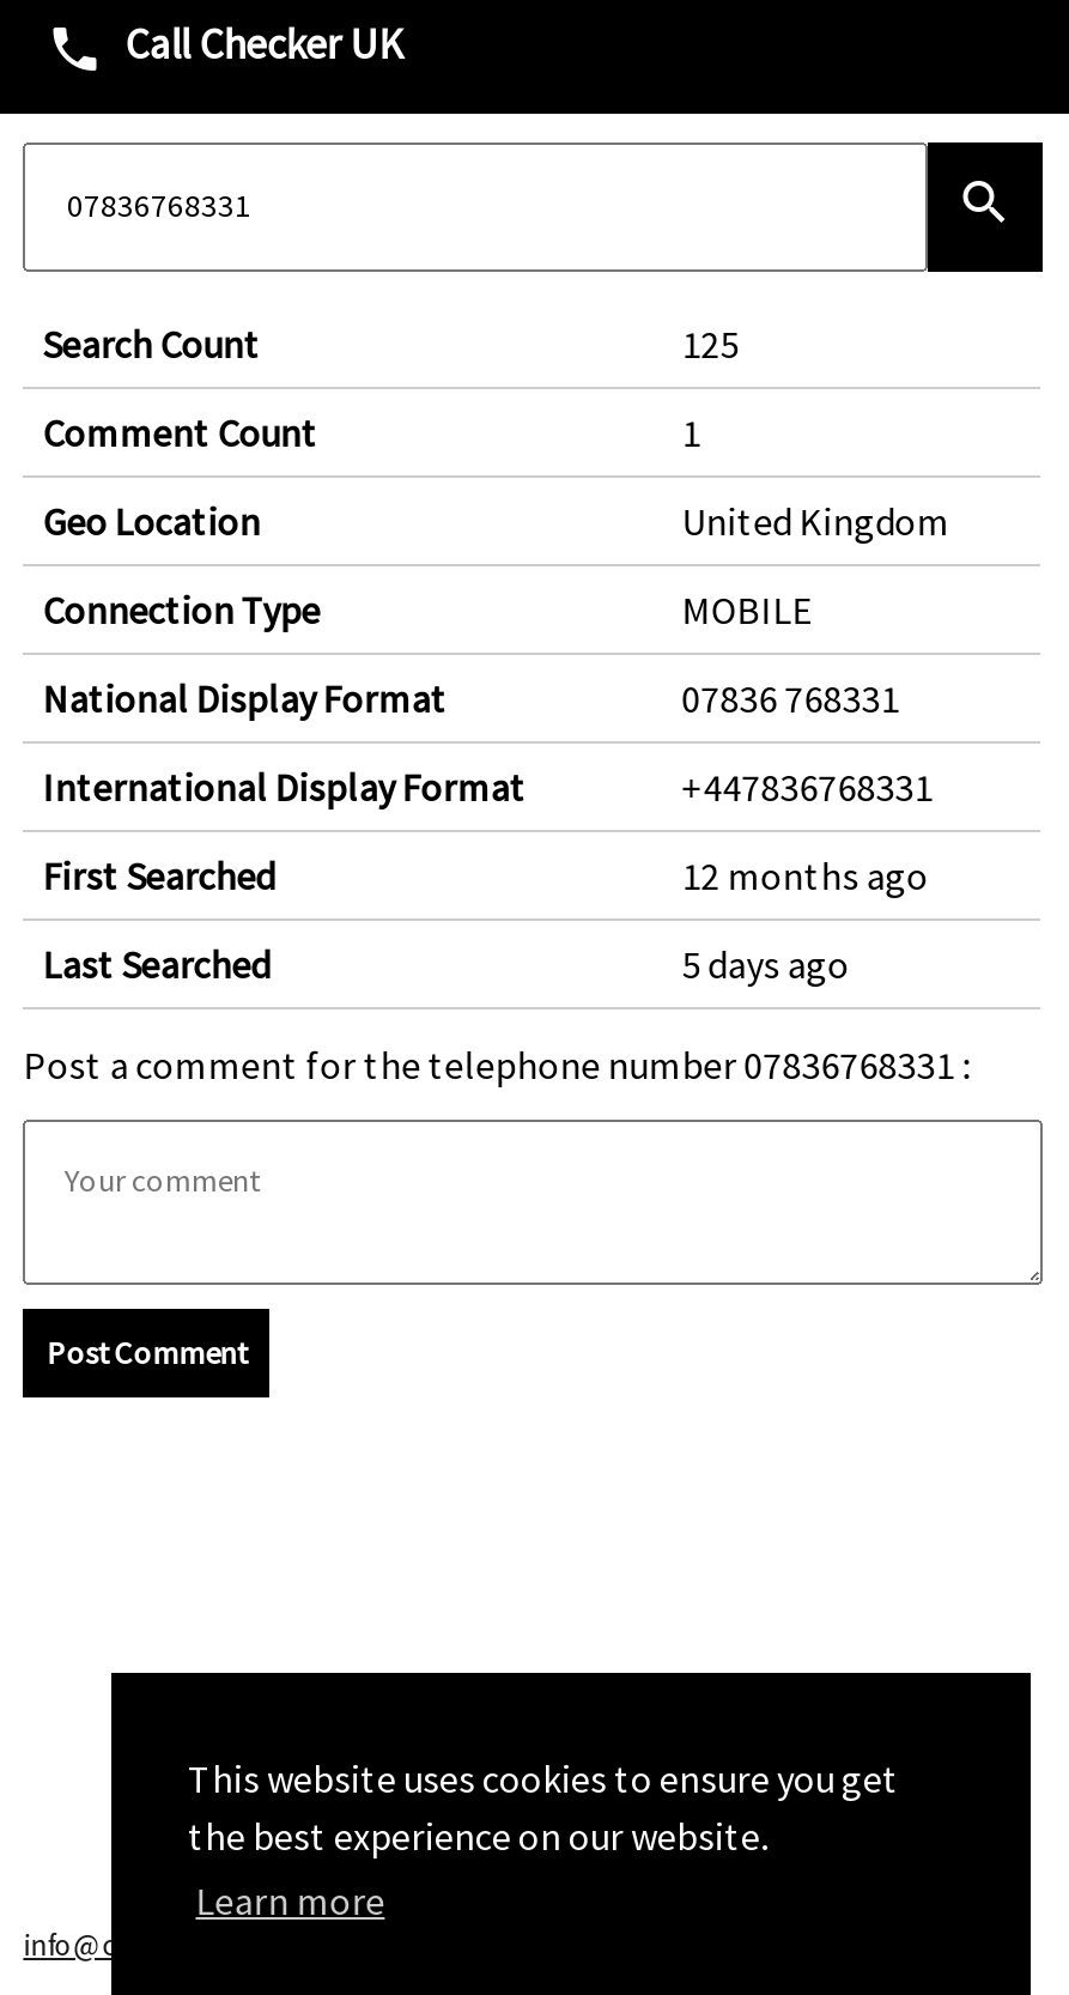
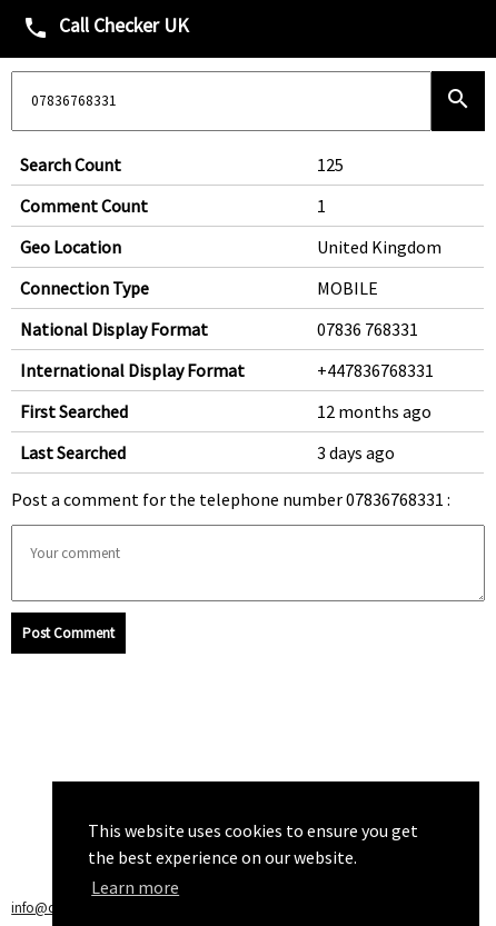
[682,940,849,988] 5 days ago -> [317,442,395,464] 3 days ago

